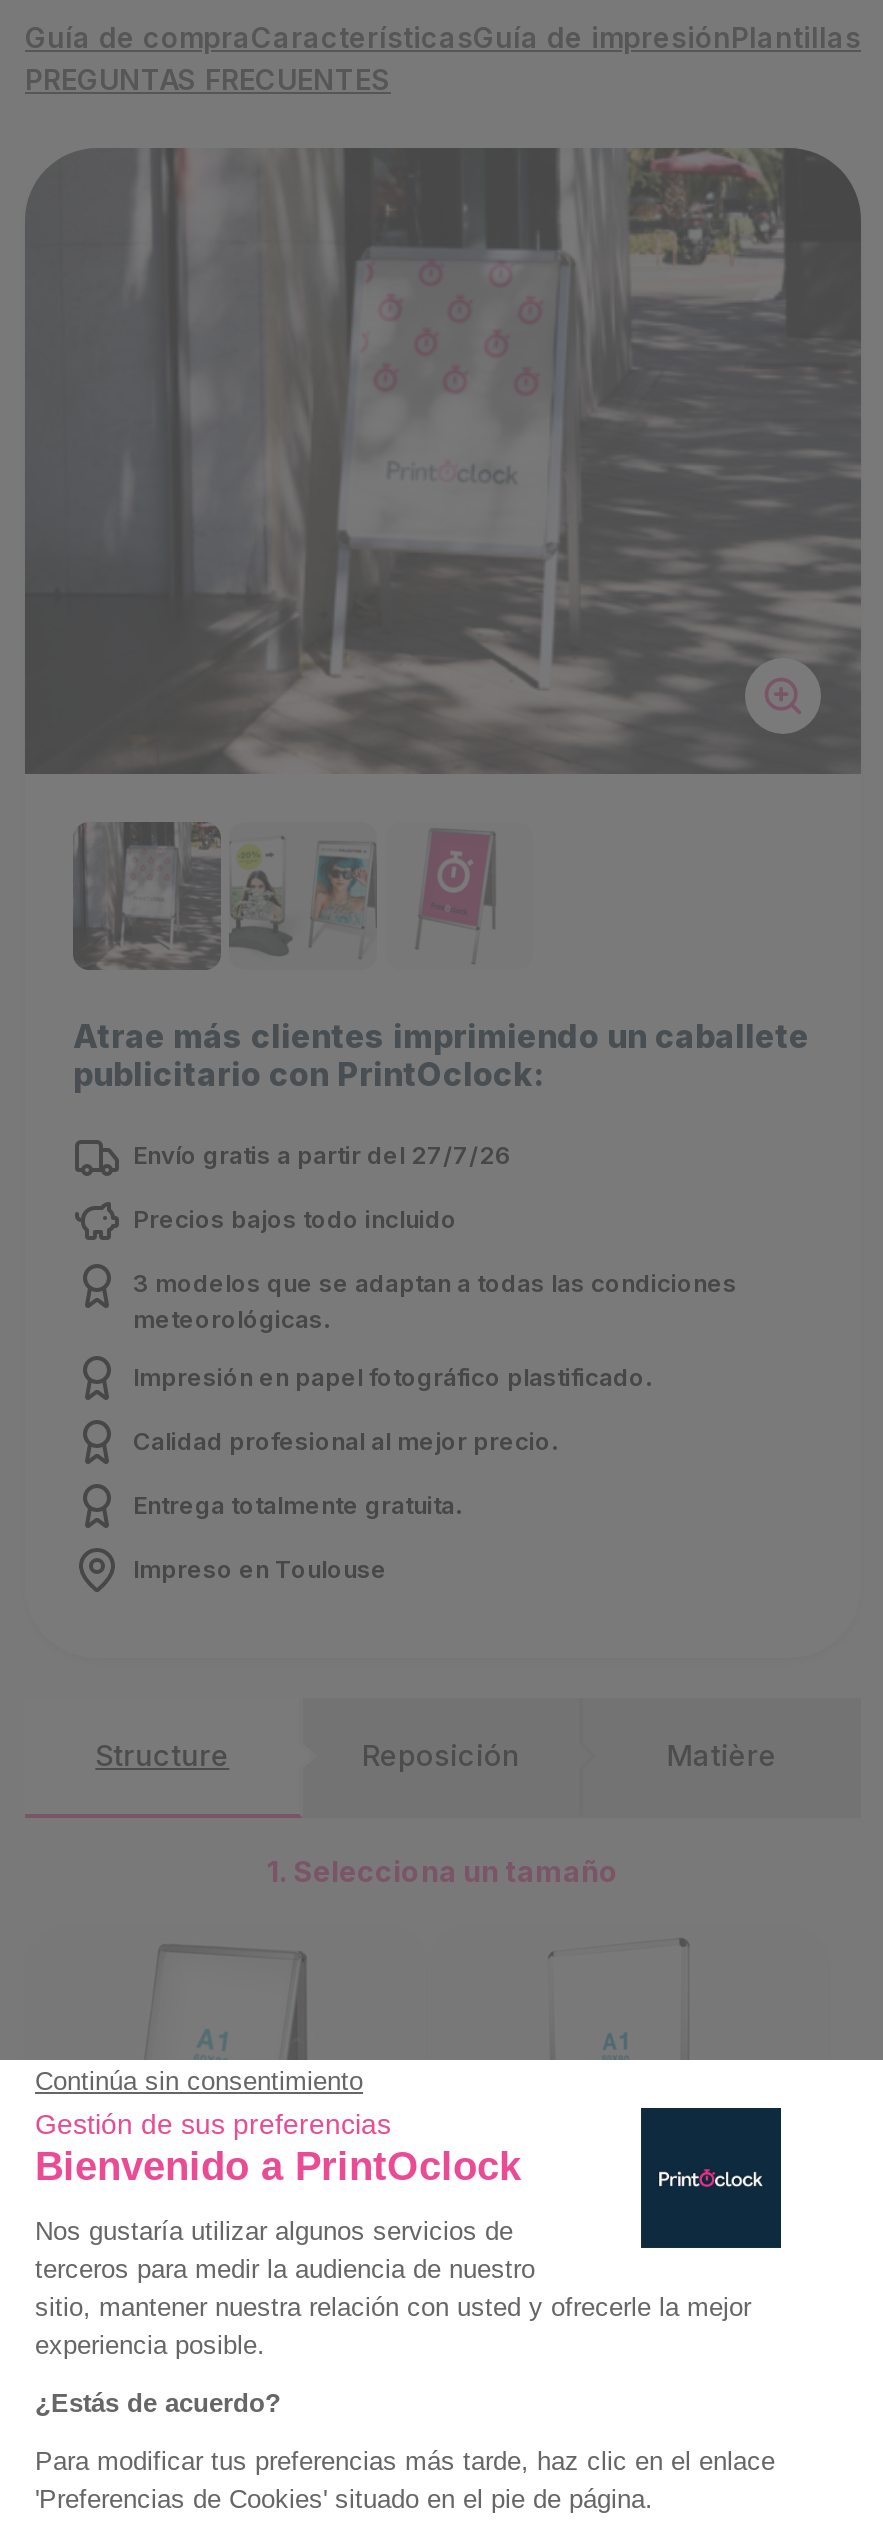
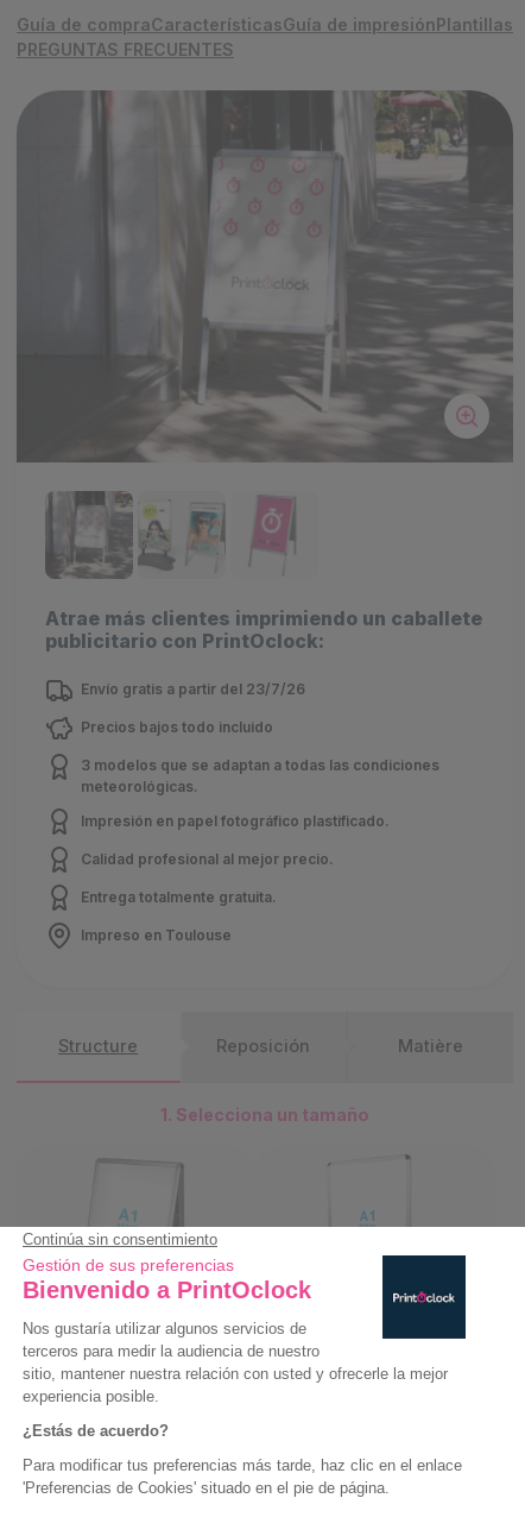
[133,1141,511,1171] Envío gratis a partir del 27/7/26 -> [81,681,305,698] Envío gratis a partir del 23/7/26

